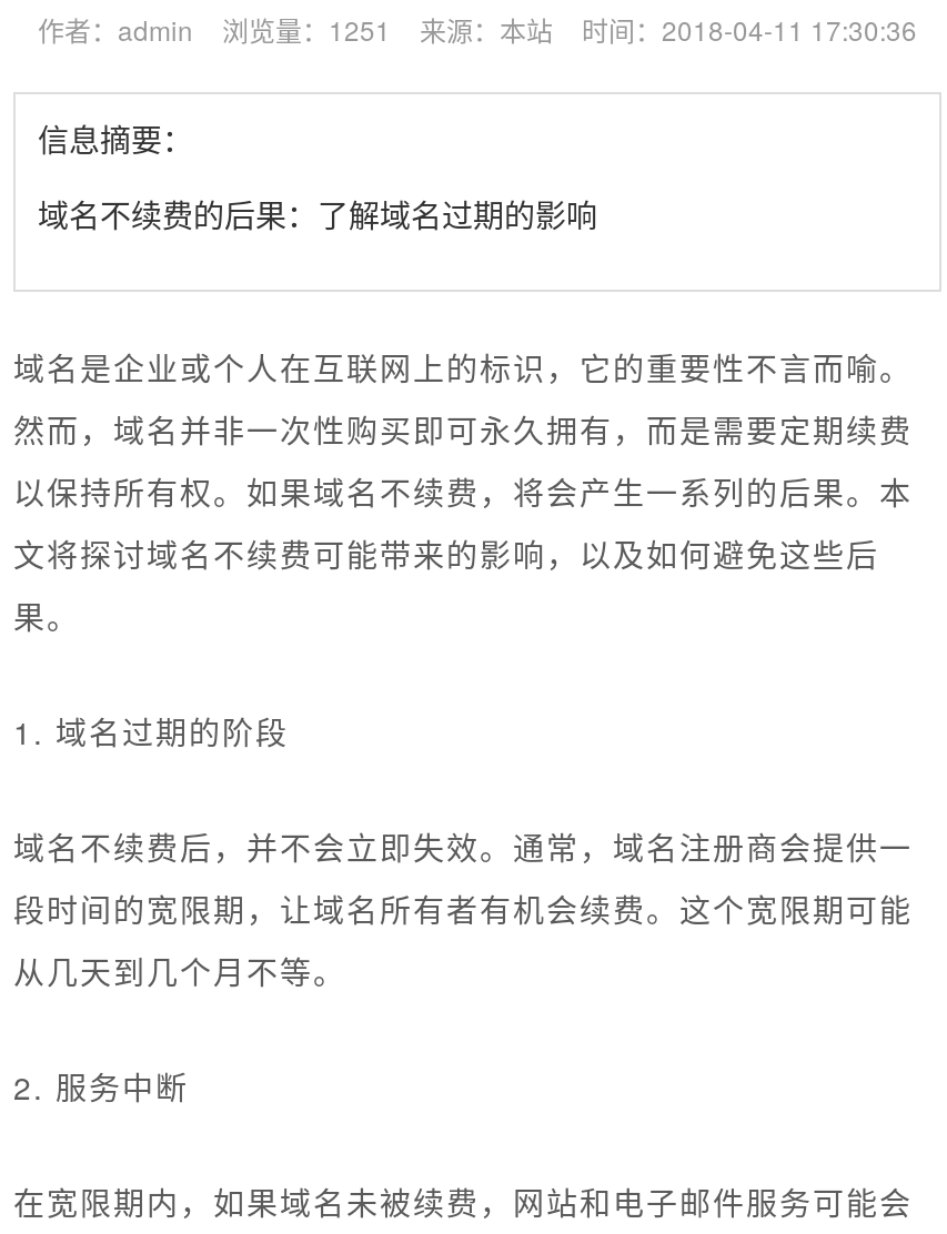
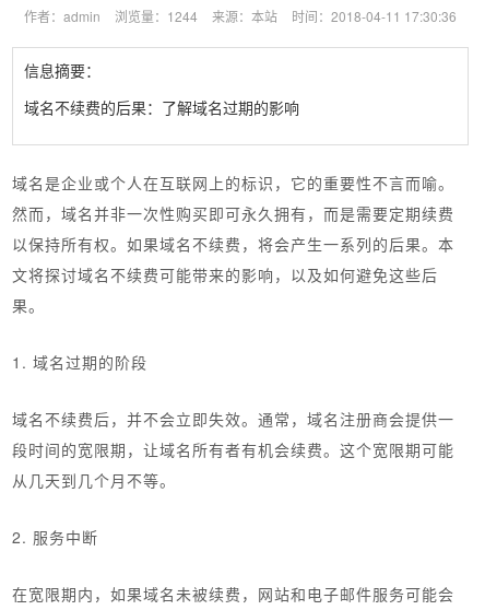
[38,10,917,48] 作者：admin 浏览量：1251 来源：本站 时间：2018-04-11 17:30:36 -> [24,7,457,25] 作者：admin 浏览量：1244 来源：本站 时间：2018-04-11 17:30:36

